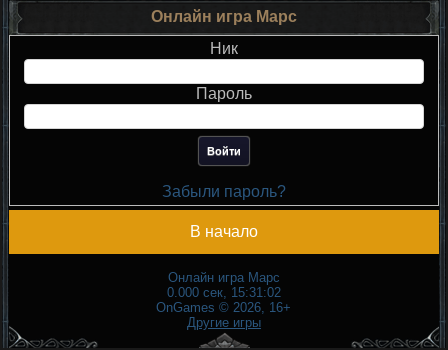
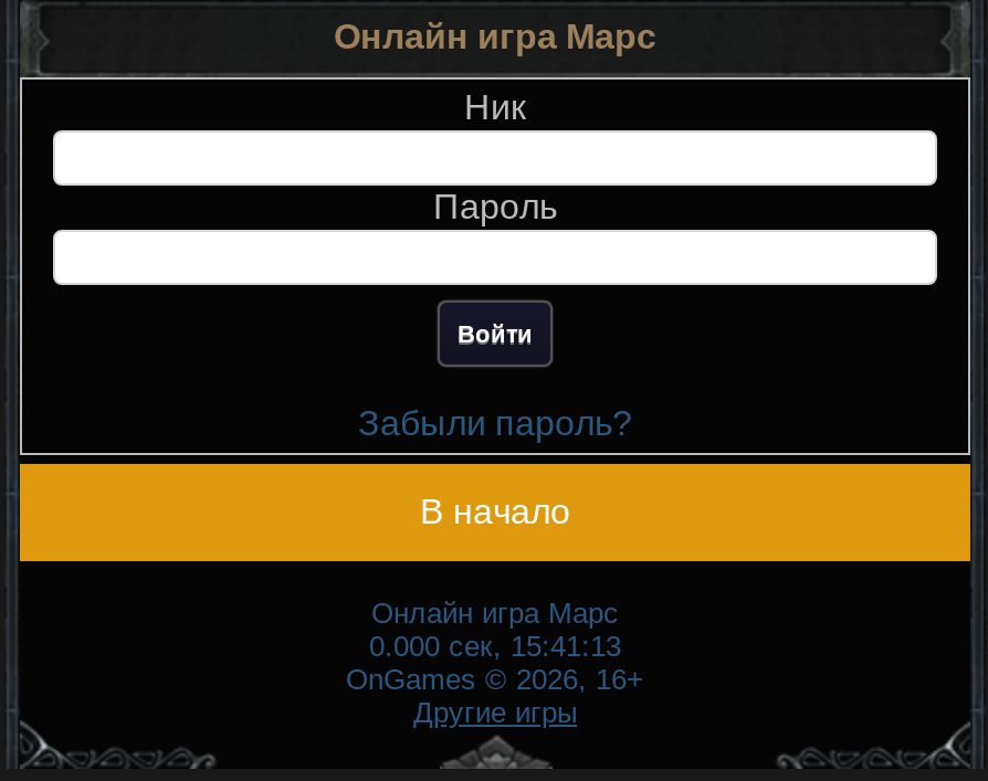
[167,285,281,300] 0.000 сек, 15:31:02 -> [369,630,621,663] 0.000 сек, 15:41:13

